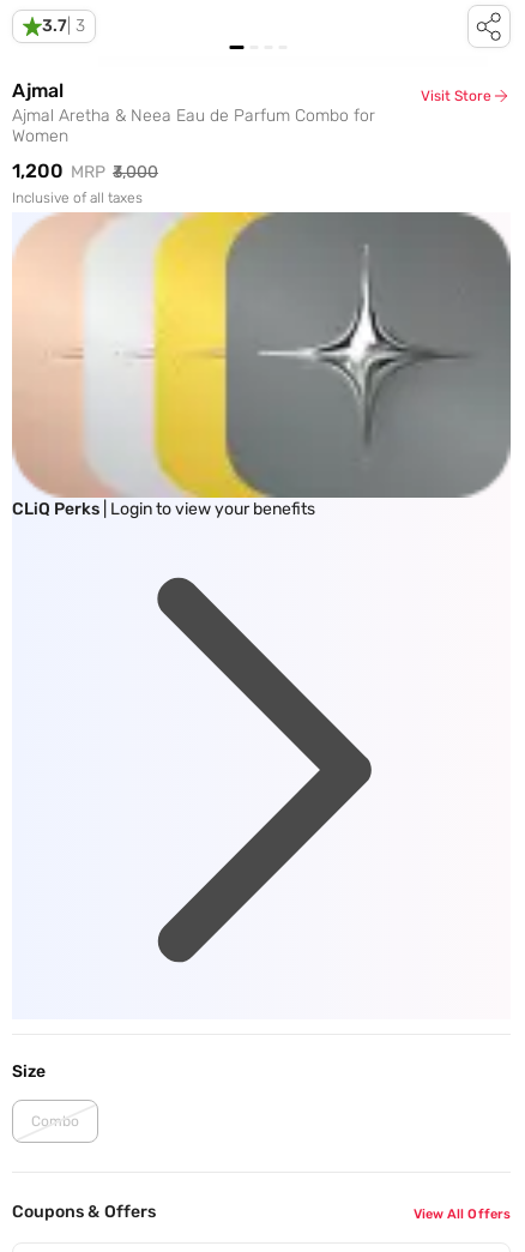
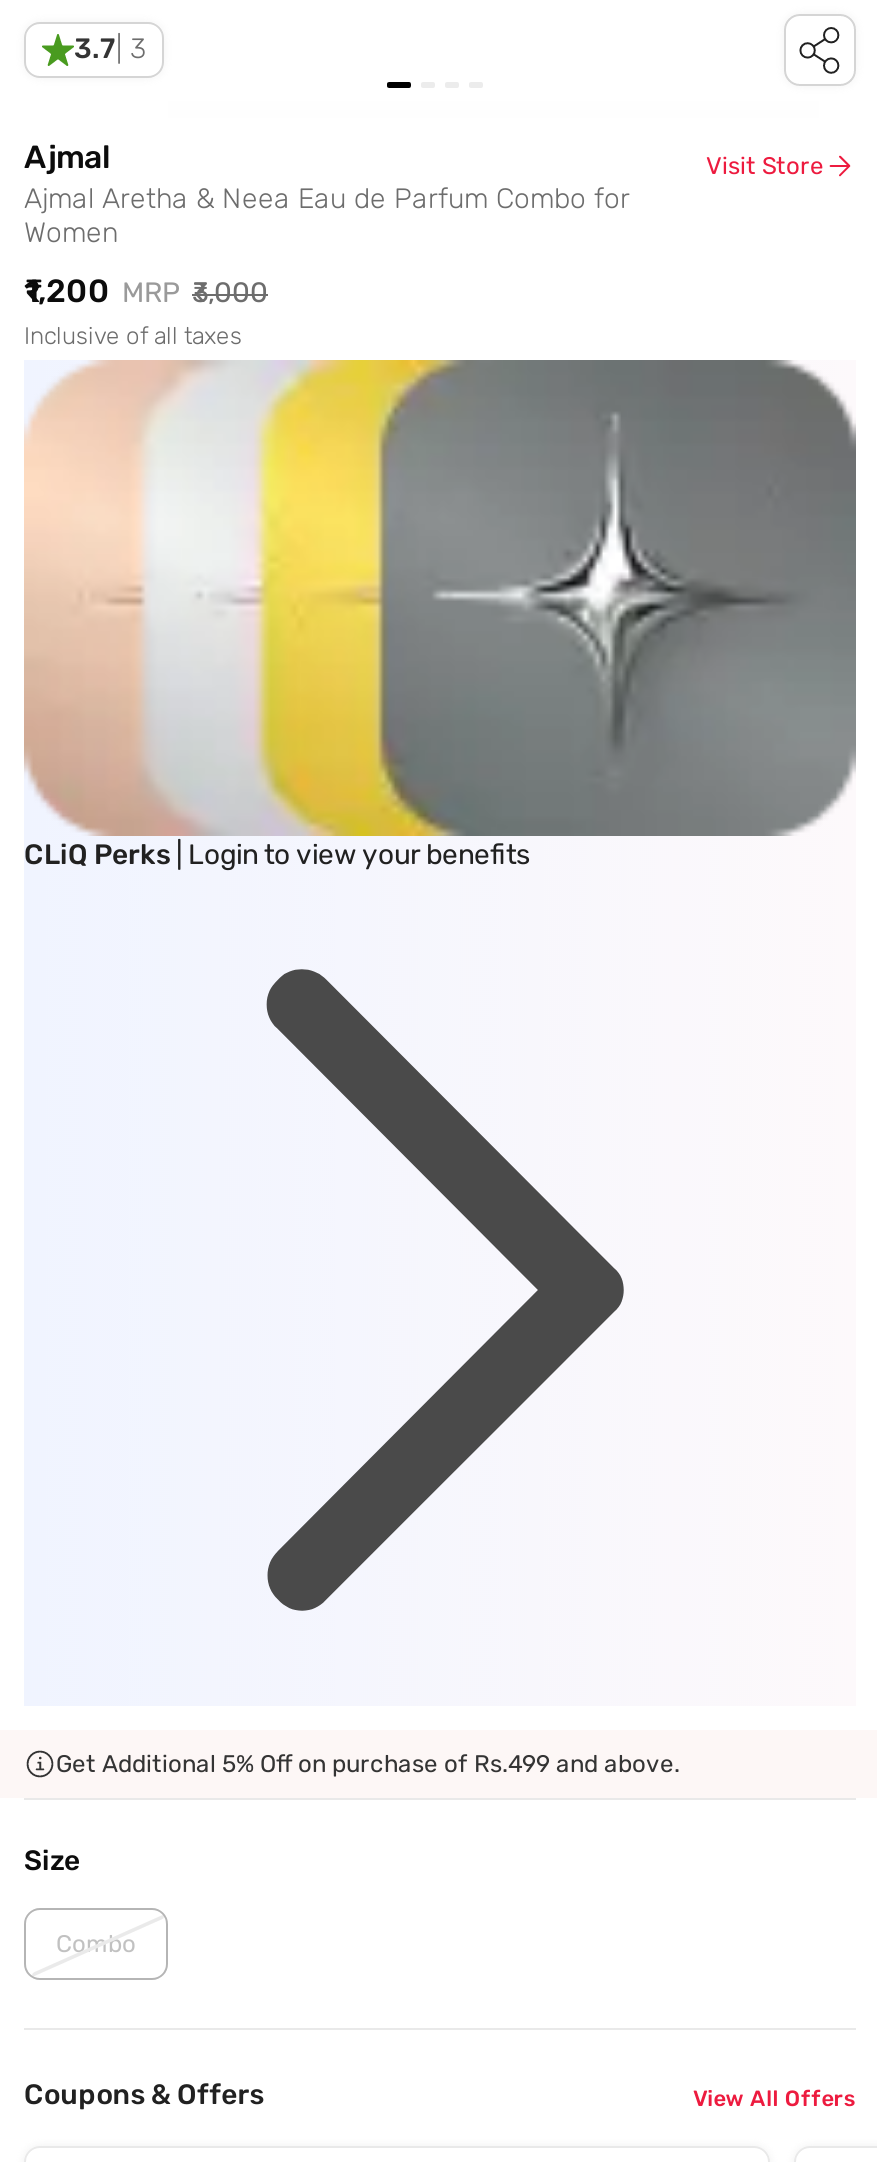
none -> [56,1750,680,1778] Get Additional 5% Off on purchase of Rs.499 and above.

